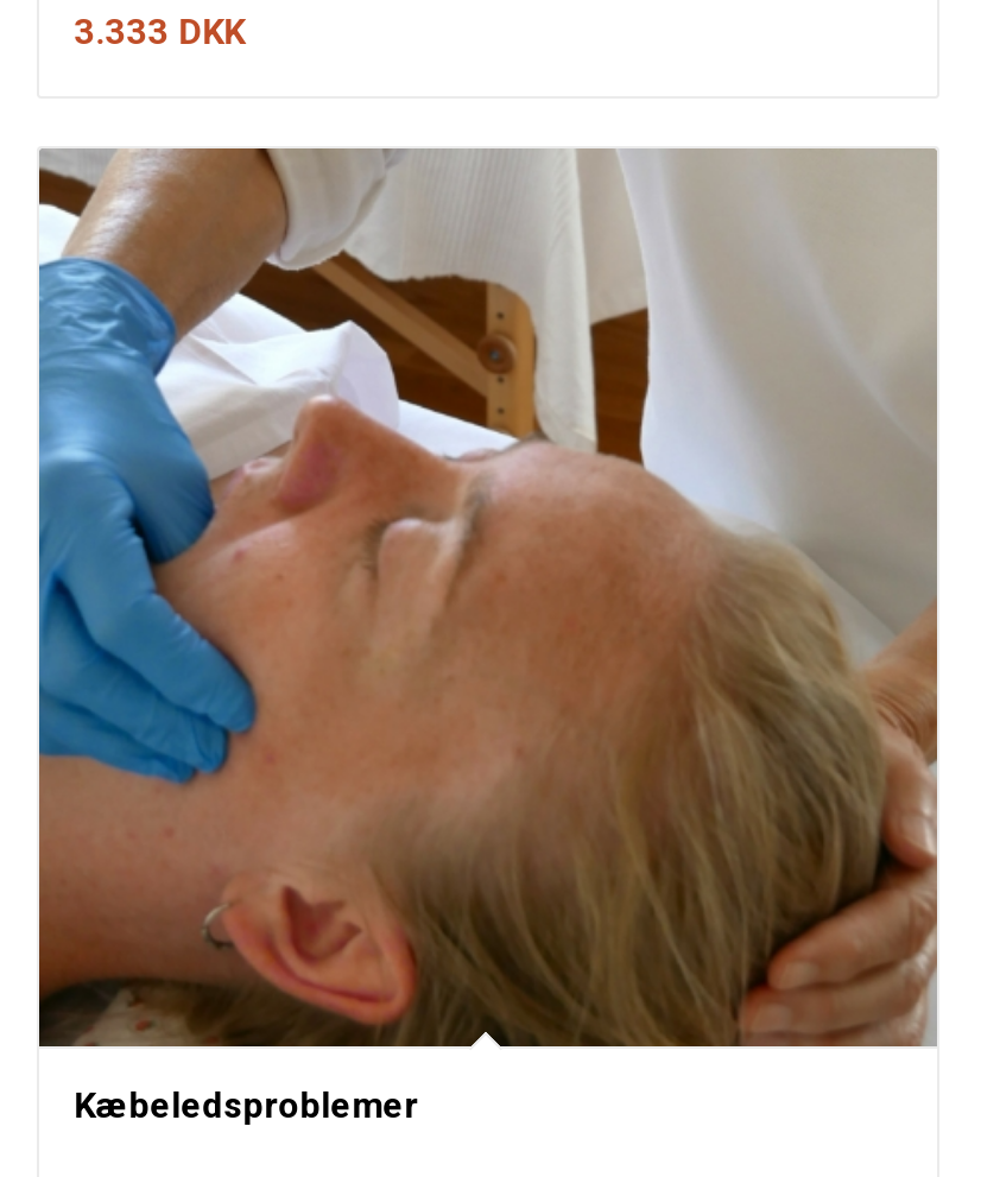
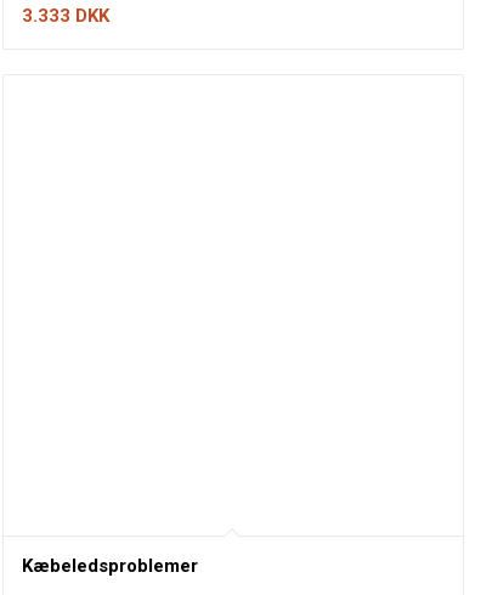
[37,145,939,1050] [image] -> none

